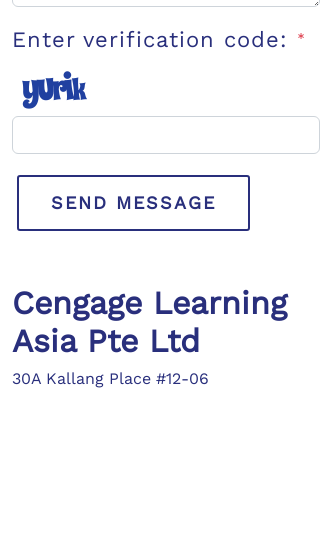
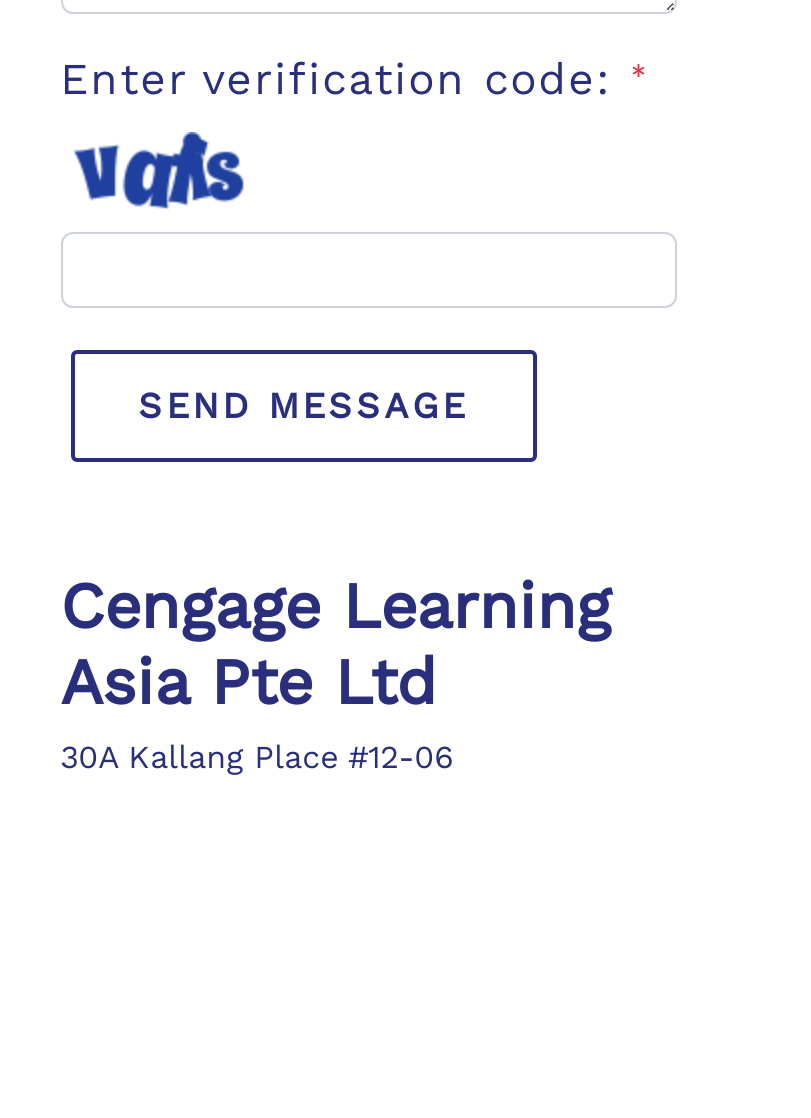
[19,66,103,110] [image] -> [73,130,245,218] [image]

